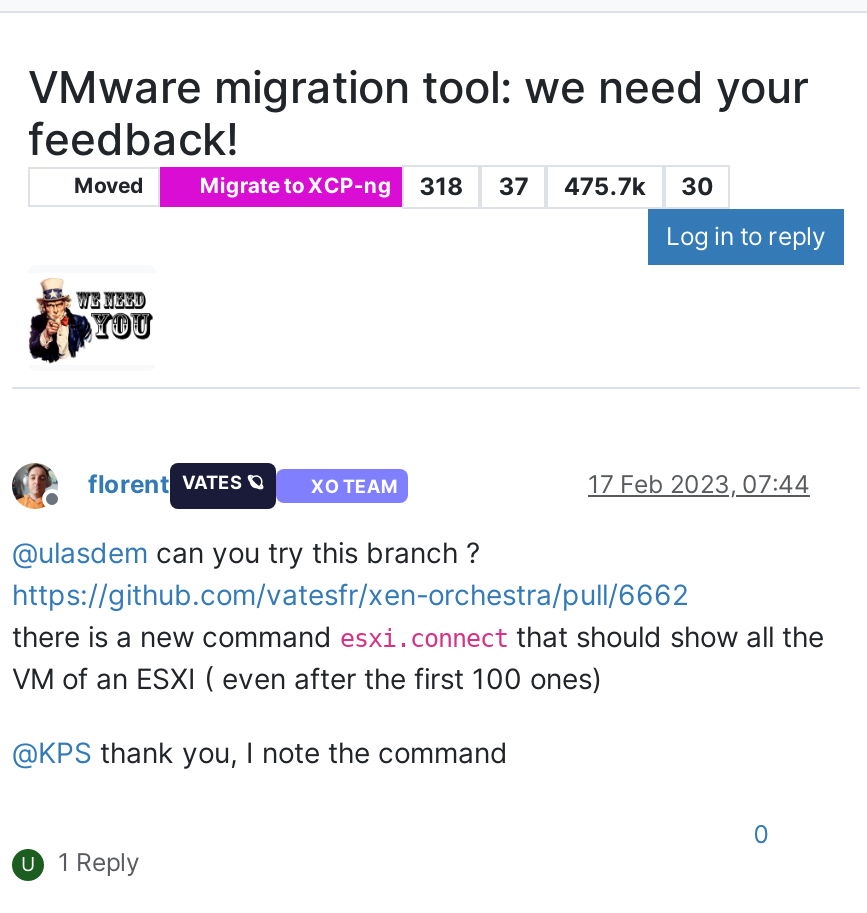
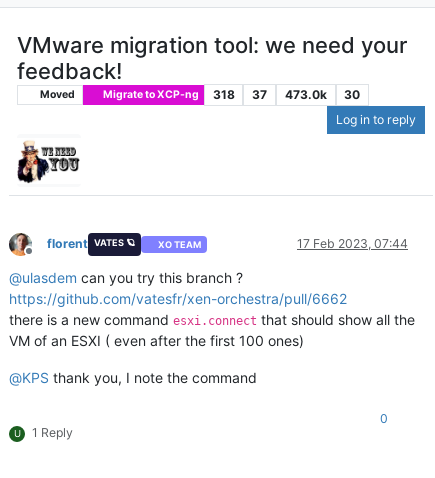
[70,171,713,201] Moved Migrate to XCP-ng 318 37 475.7k 30 -> [38,87,360,102] Moved Migrate to XCP-ng 318 37 473.0k 30

